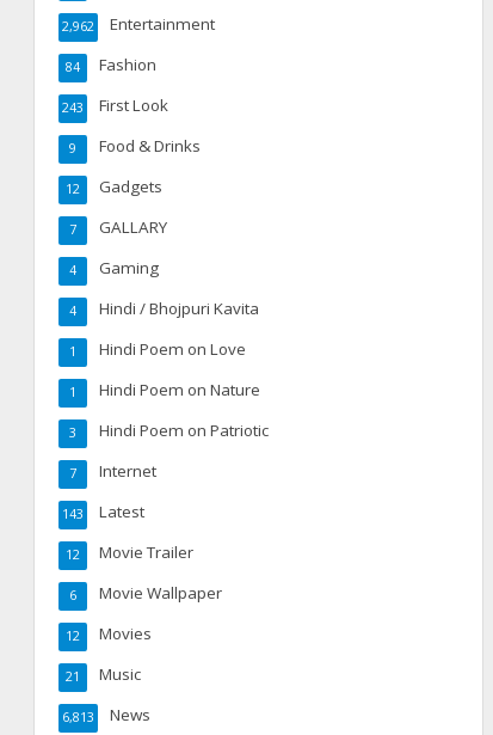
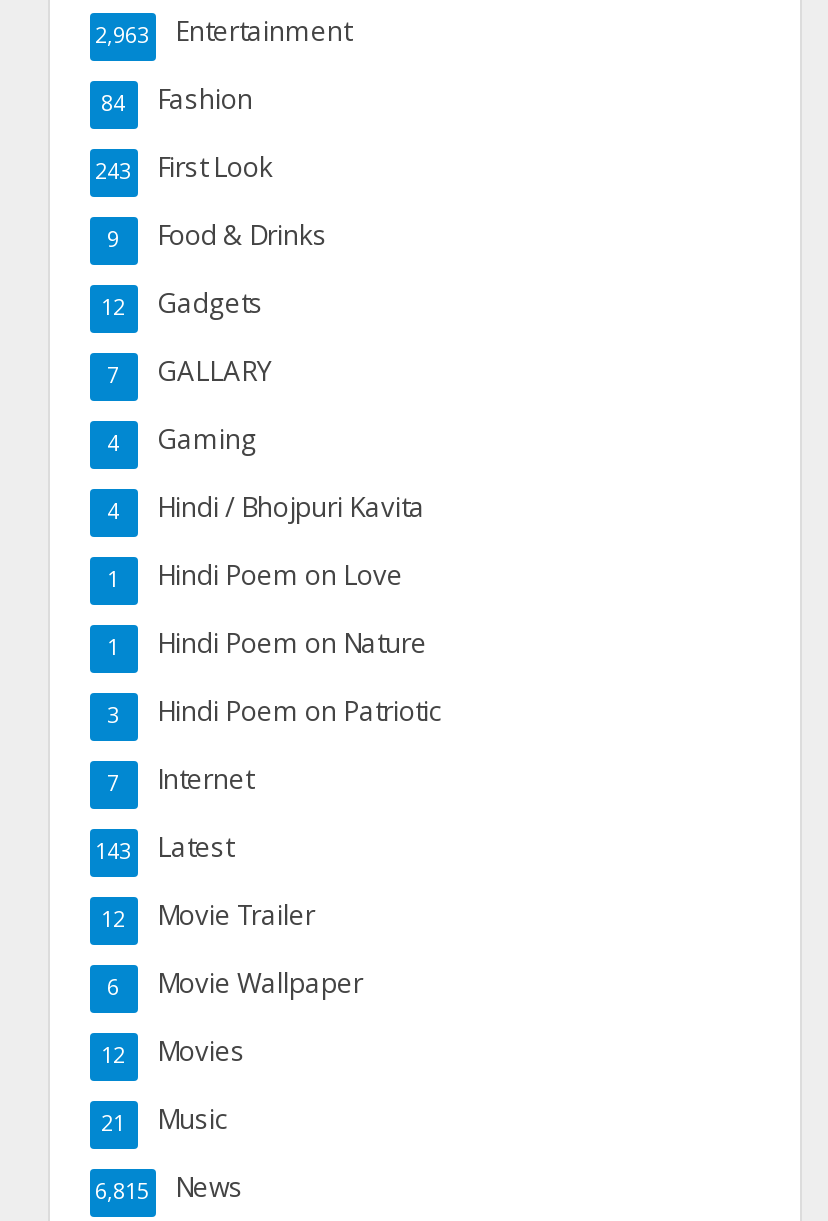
[61,13,214,34] 2,962 Entertainment -> [95,14,351,50] 2,963 Entertainment
[61,703,150,725] 6,813 News -> [95,1170,243,1206] 6,815 News

